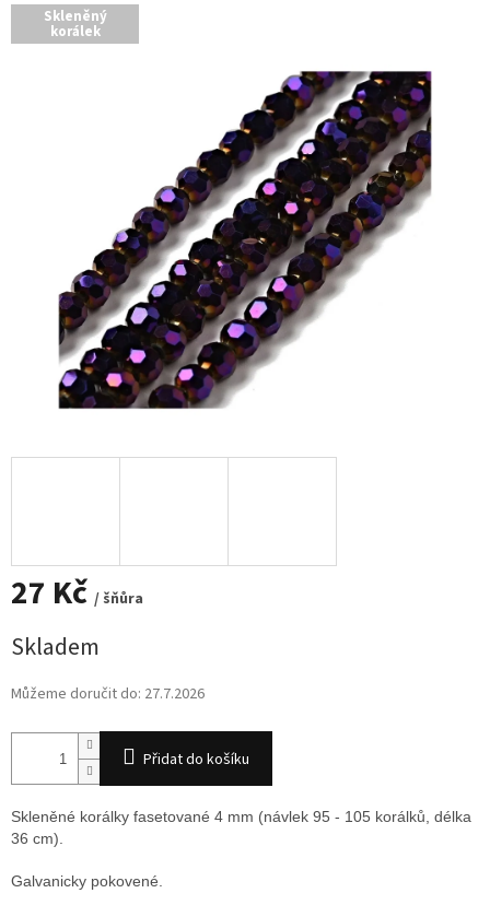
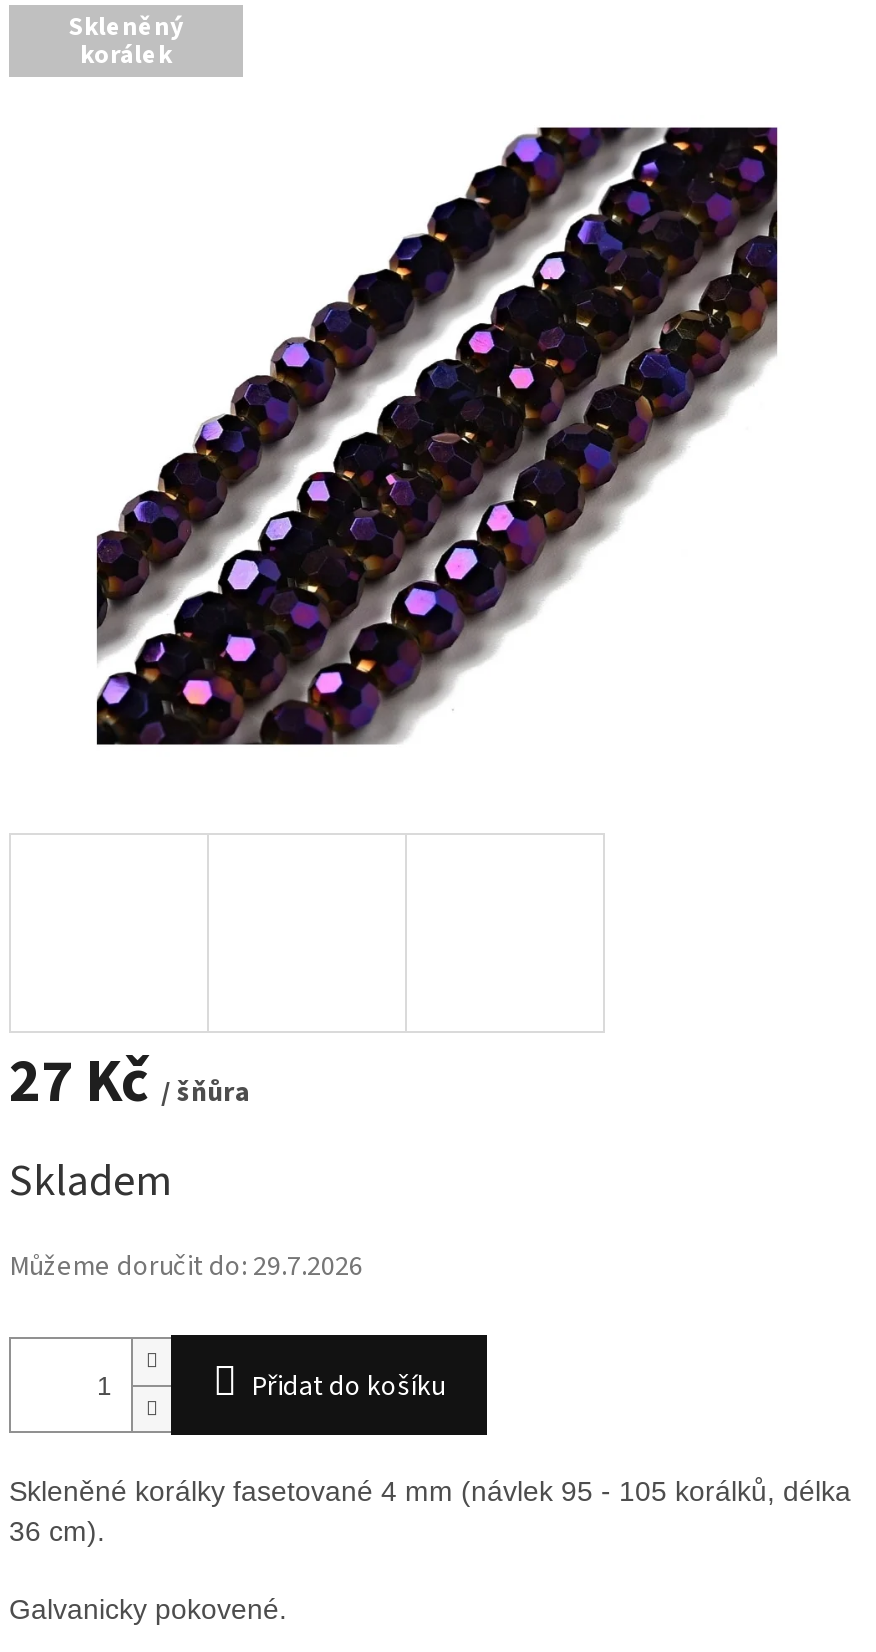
[11,684,205,705] Můžeme doručit do: 27.7.2026 -> [9,1248,363,1288] Můžeme doručit do: 29.7.2026

